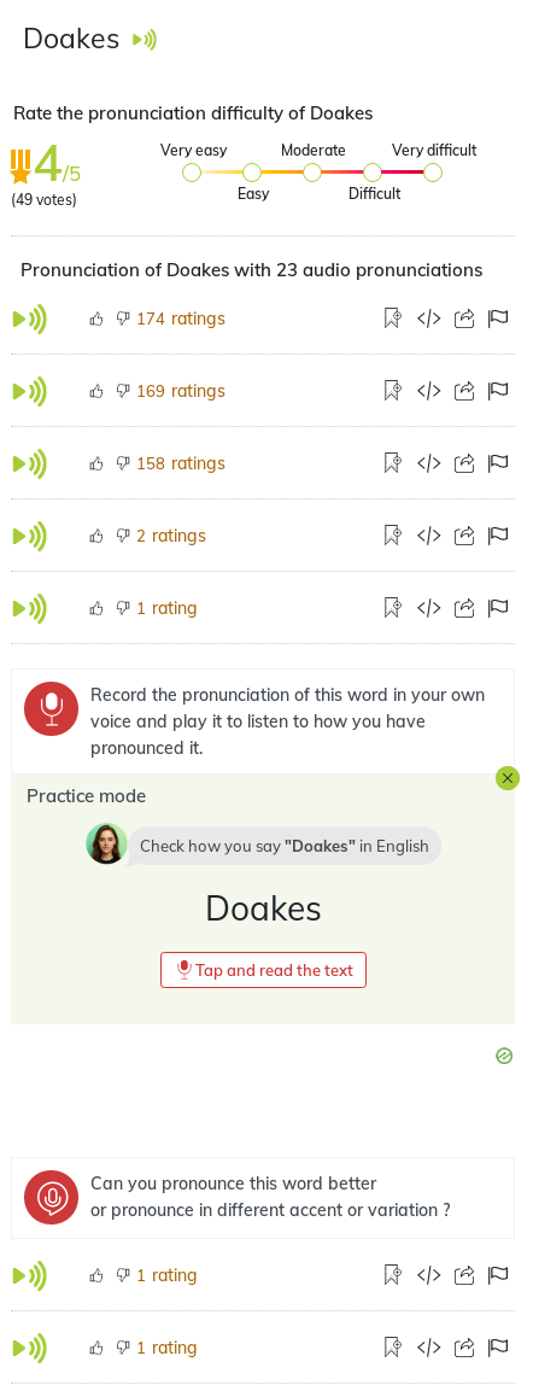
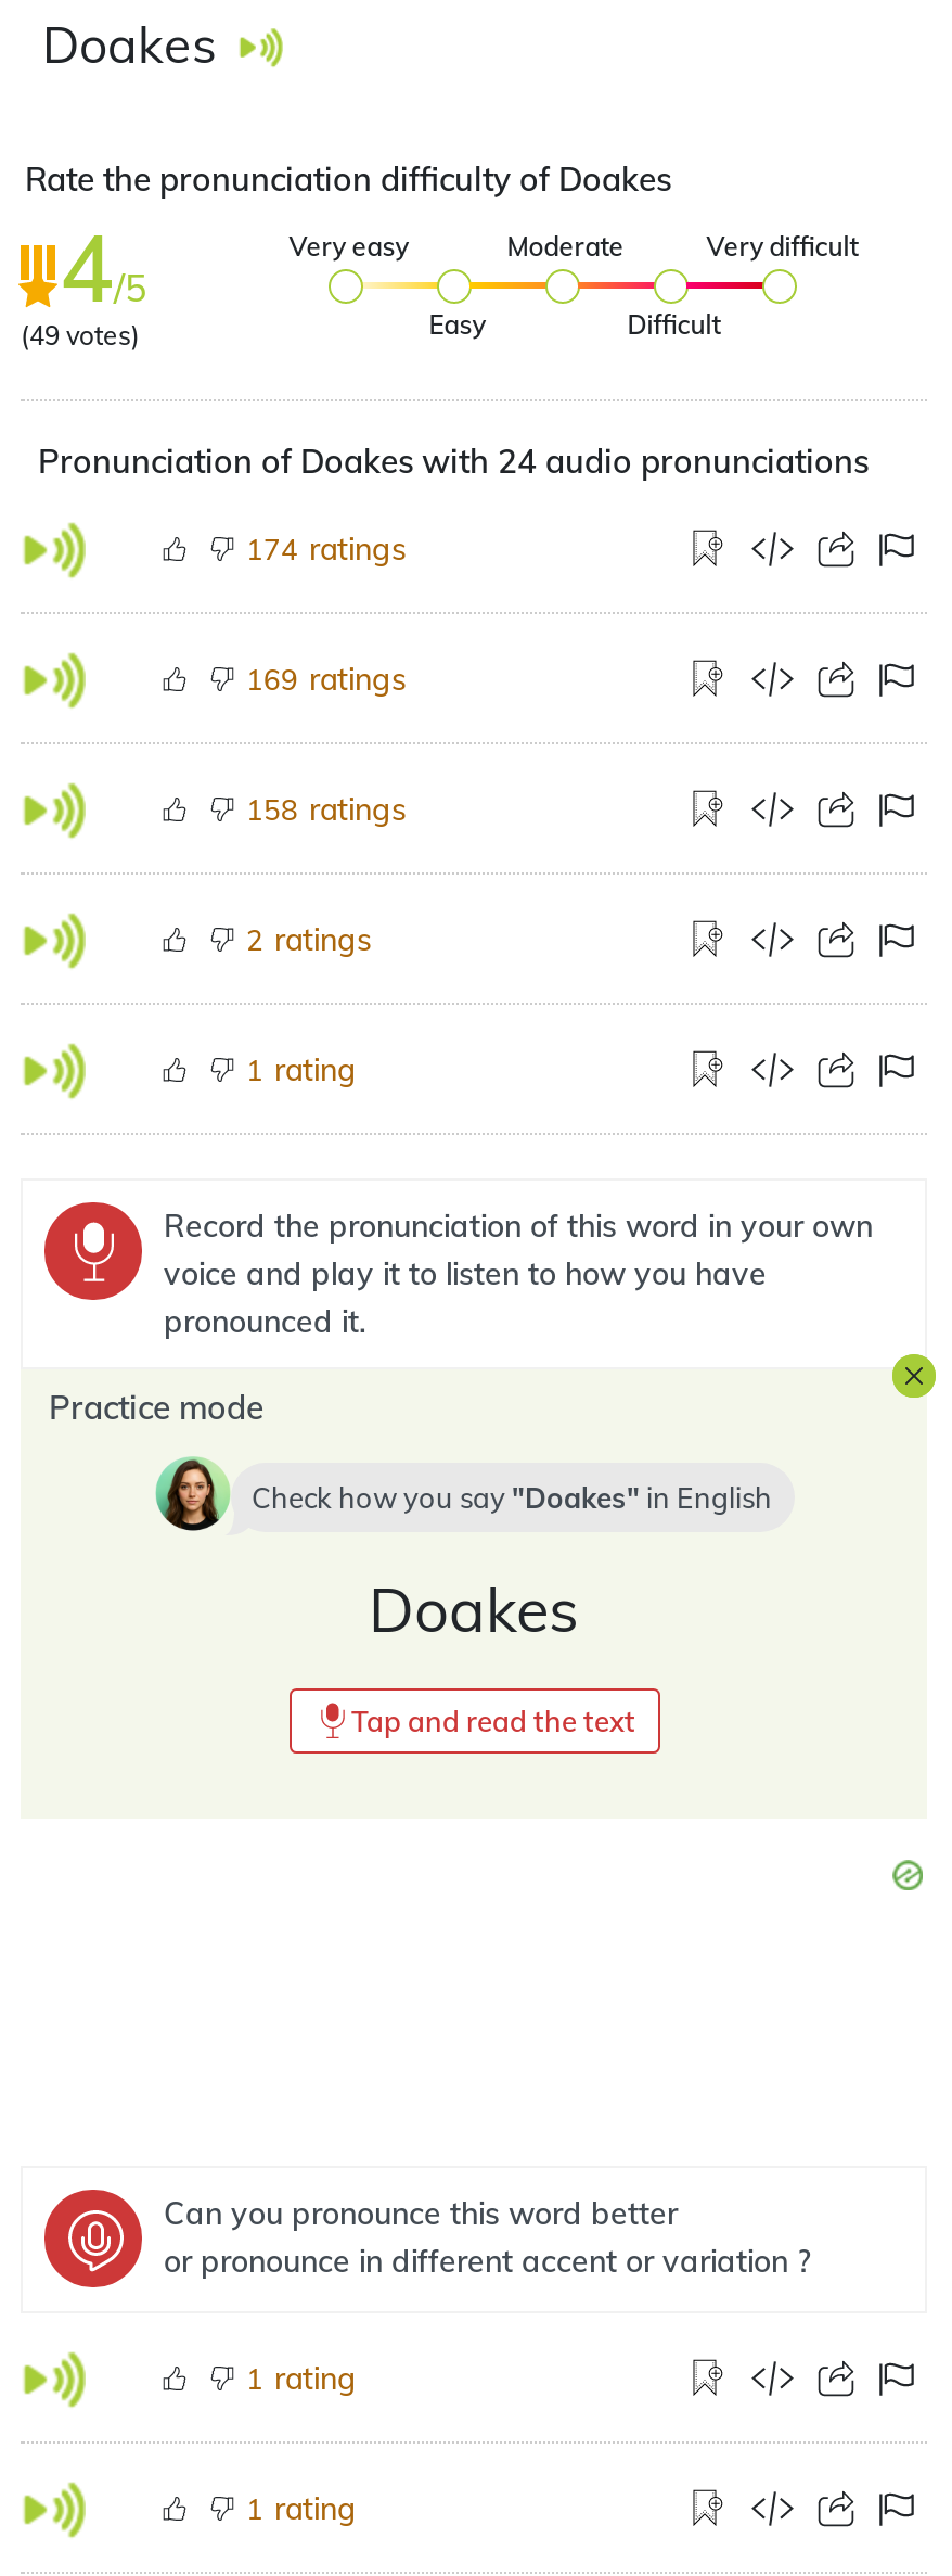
[20,258,482,281] Pronunciation of Doakes with 23 audio pronunciations -> [38,441,869,482] Pronunciation of Doakes with 24 audio pronunciations

